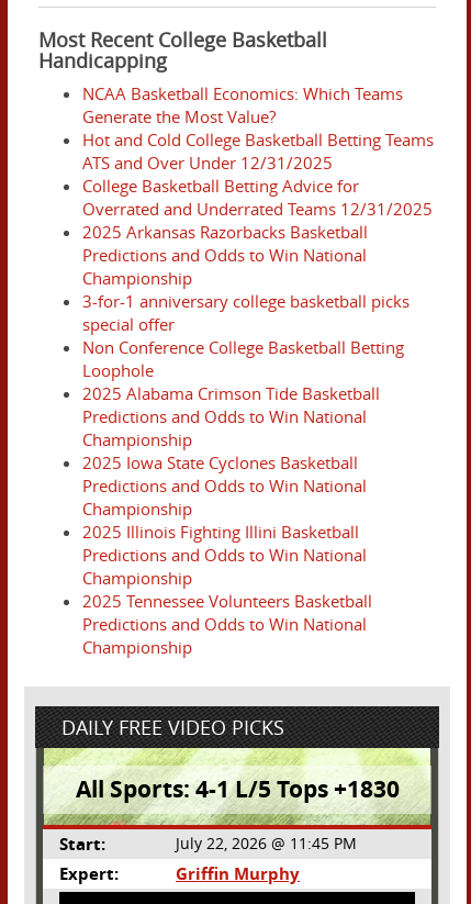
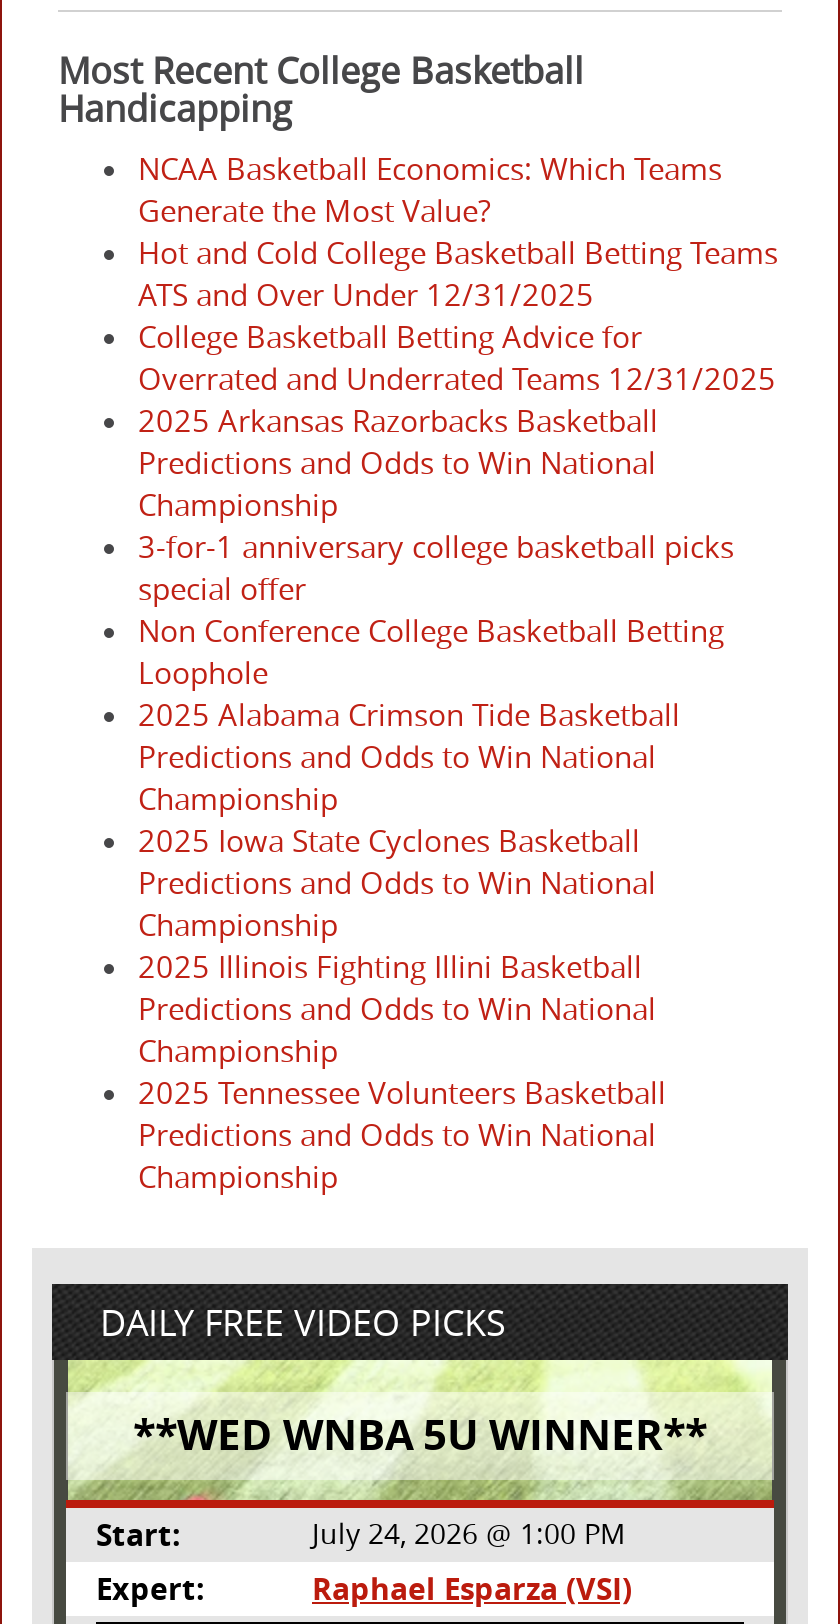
[75,773,399,805] All Sports: 4-1 L/5 Tops +1830 -> [133,1406,707,1464] **WED WNBA 5U WINNER**
[176,833,357,853] July 22, 2026 @ 11:45 PM -> [312,1514,626,1552] July 24, 2026 @ 1:00 PM
[176,862,300,885] Griffin Murphy -> [312,1568,632,1610] Raphael Esparza (VSI)

